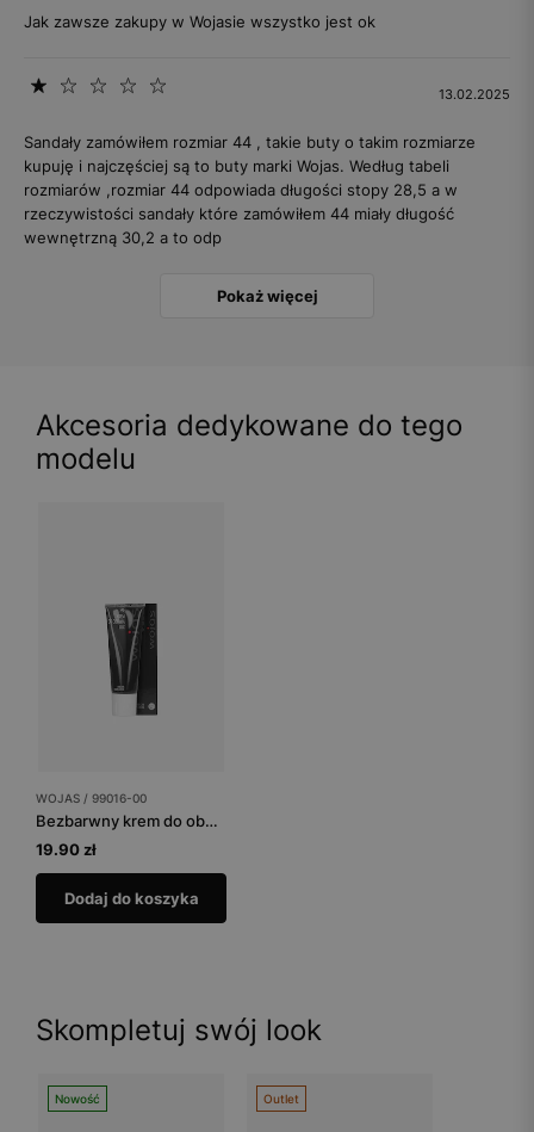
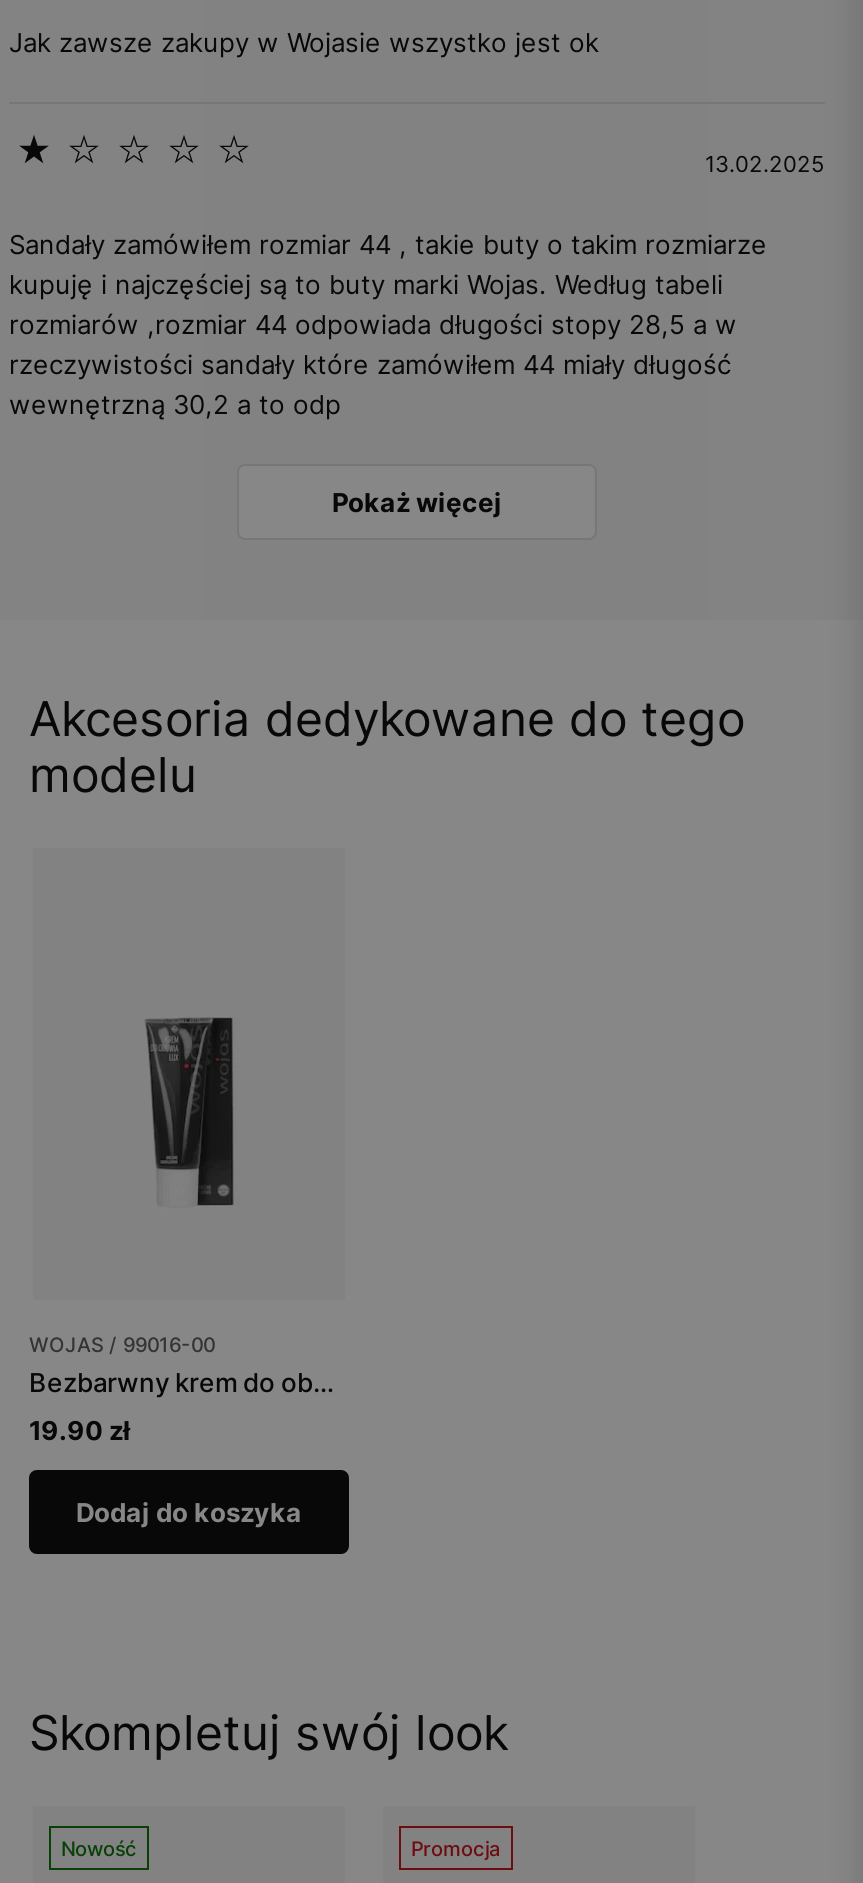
[263,1091,299,1106] Outlet -> [411,1836,501,1860] Promocja

